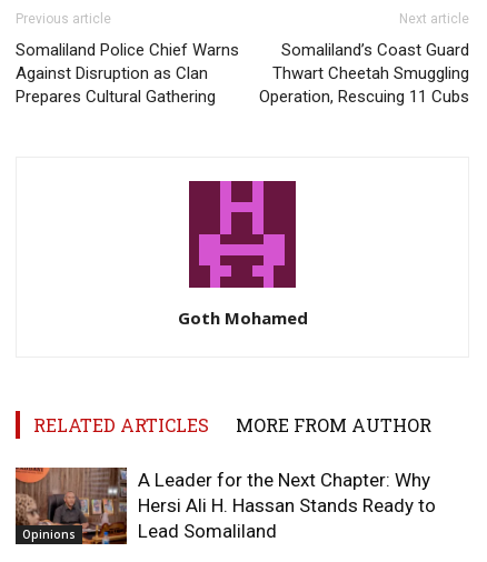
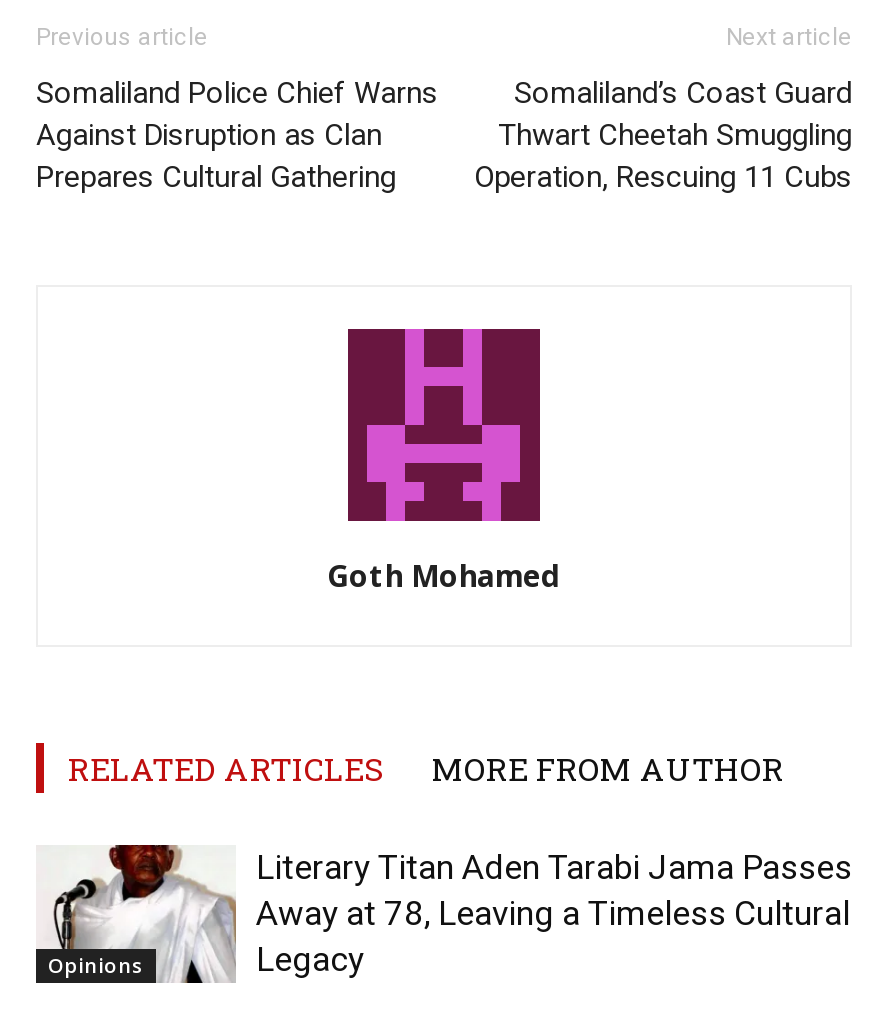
[14,466,436,545] [image] | A Leader for the Next Chapter: Why | Hersi Ali H. Hassan Stands Ready to | Lead Somaliland -> [36,843,852,985] [image] | Literary Titan Aden Tarabi Jama Passes | Away at 78, Leaving a Timeless Cultural | Legacy

